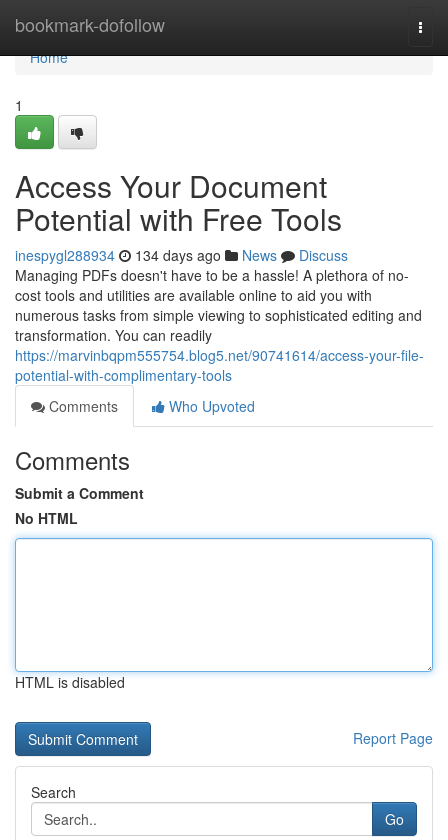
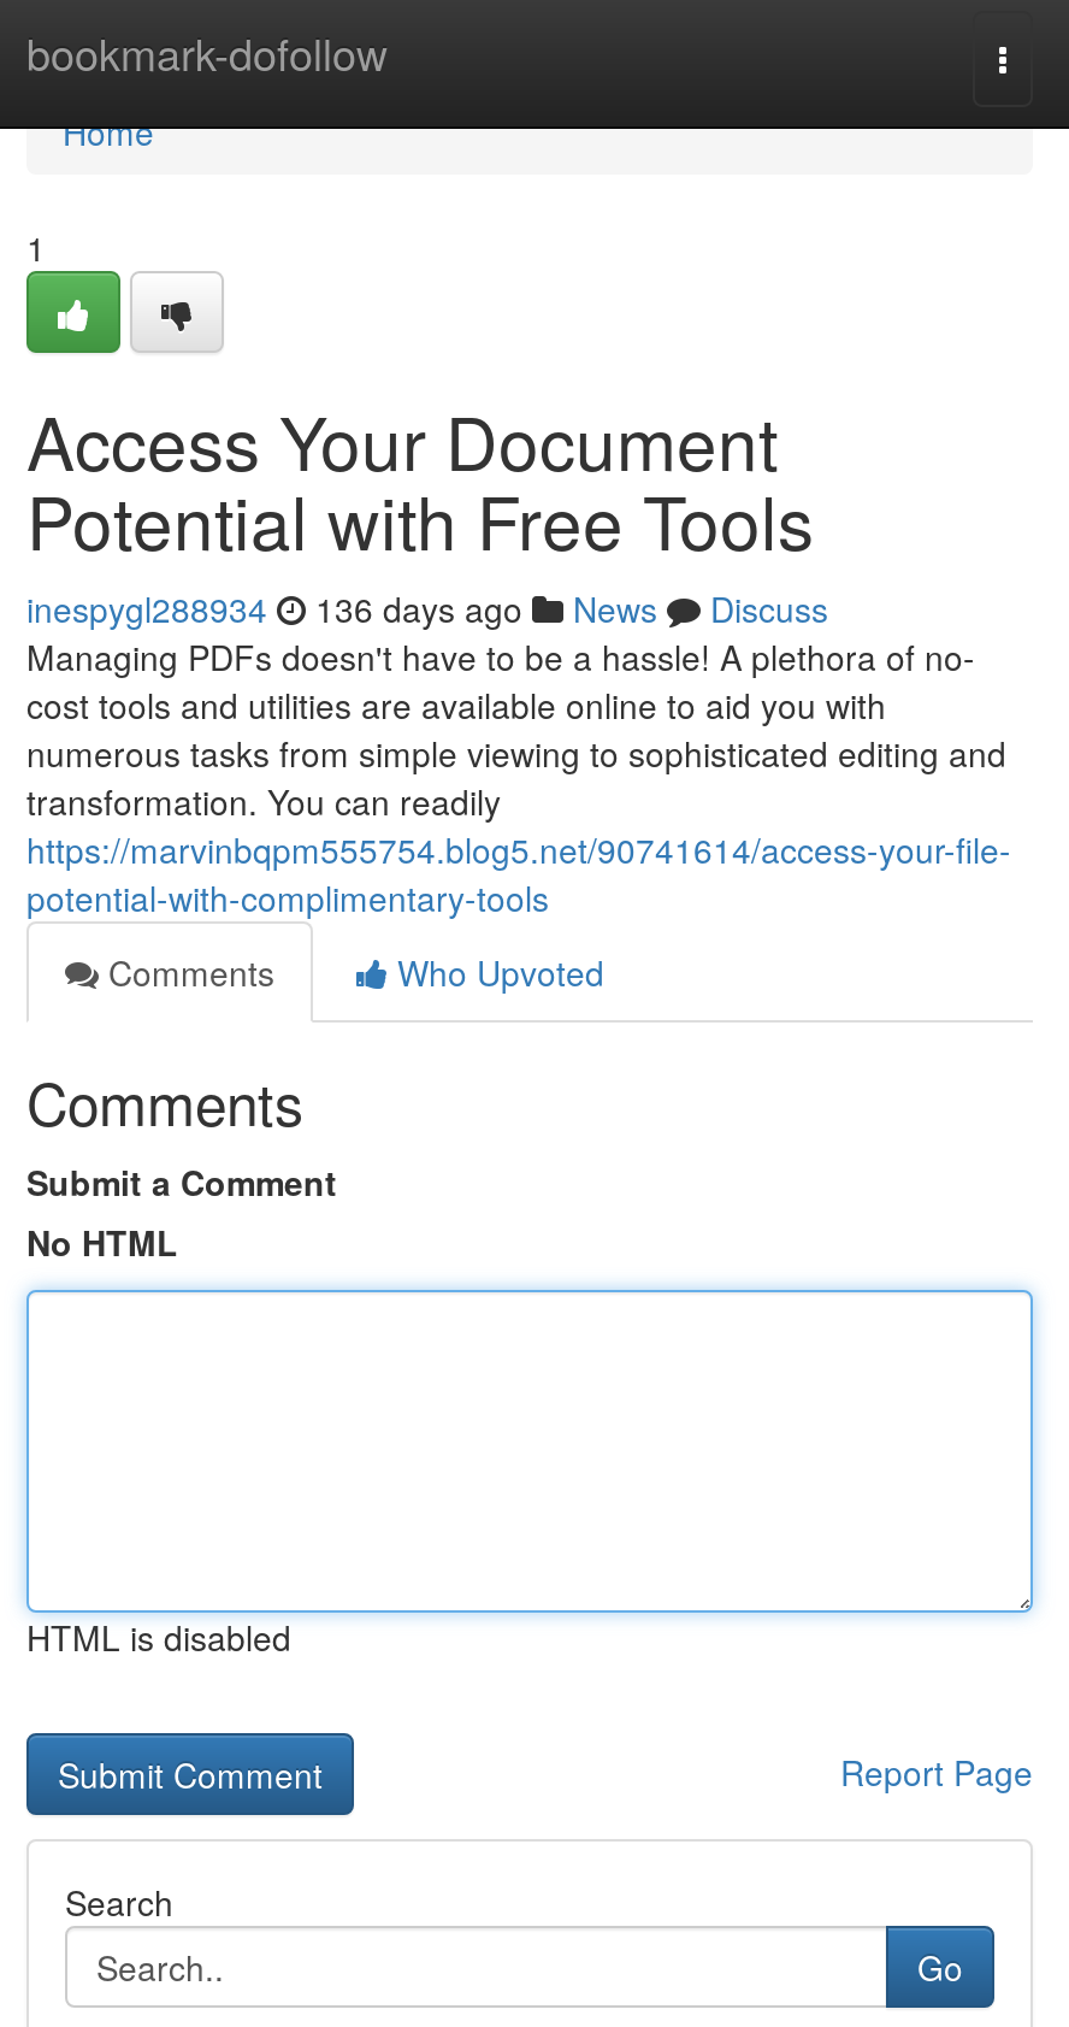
[15,245,348,265] inespygl288934 134 days ago News Discuss -> [26,584,828,632] inespygl288934 136 days ago News Discuss

